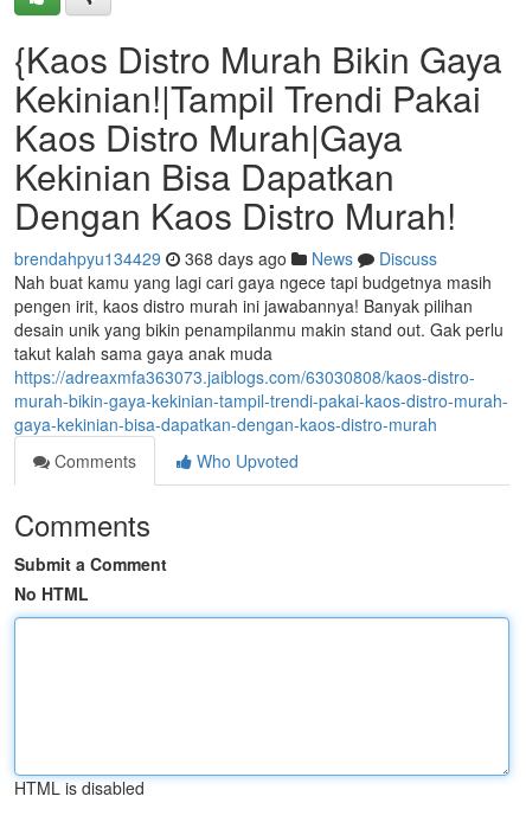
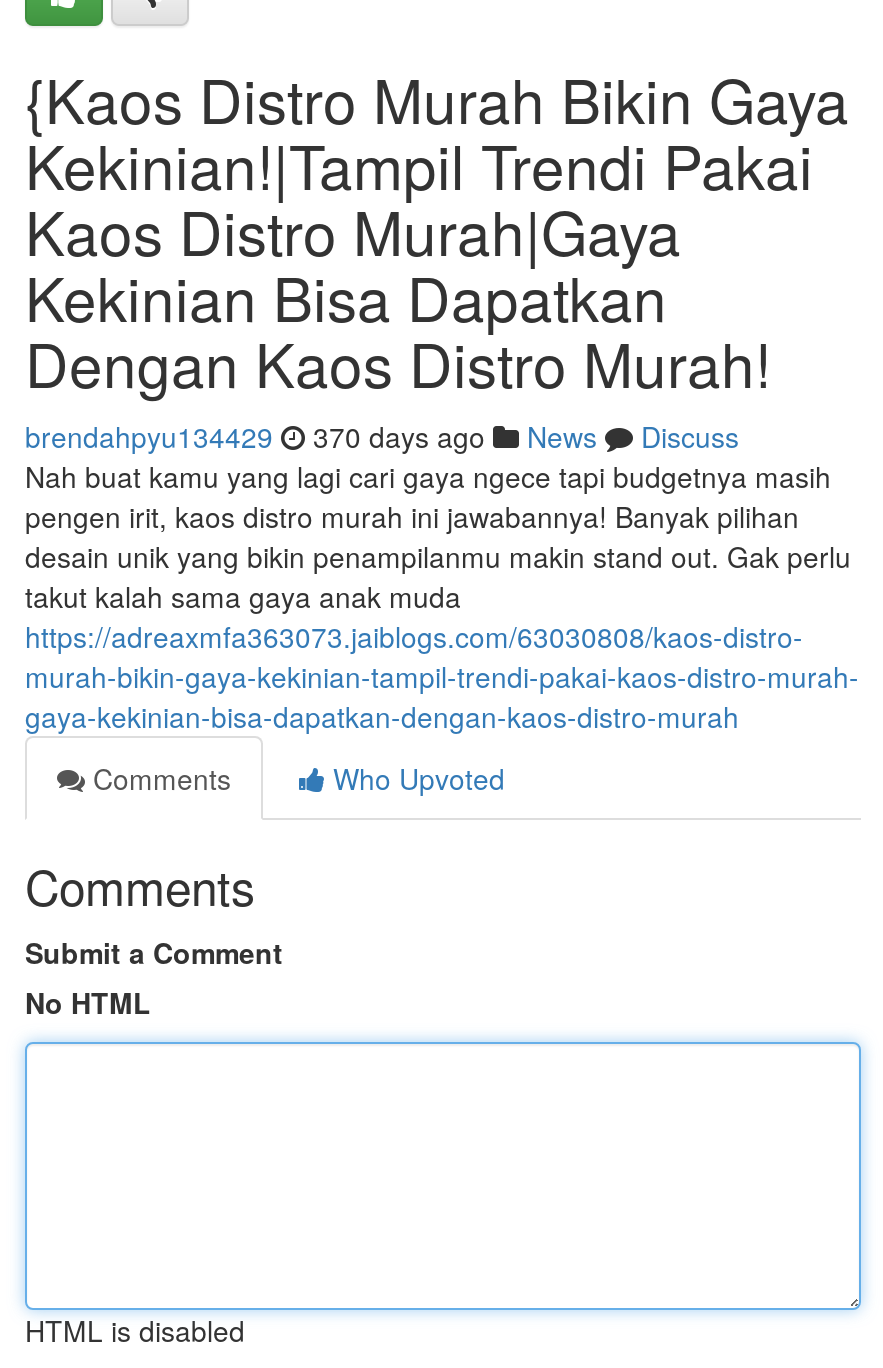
[14,246,437,270] brendahpyu134429 368 days ago News Discuss -> [25,416,739,456] brendahpyu134429 370 days ago News Discuss

